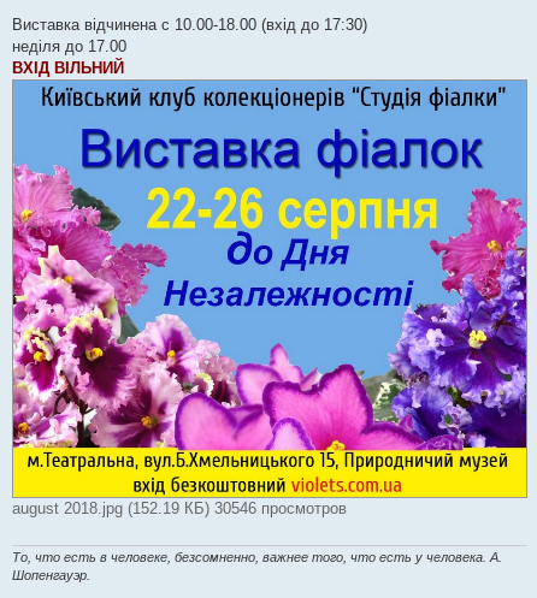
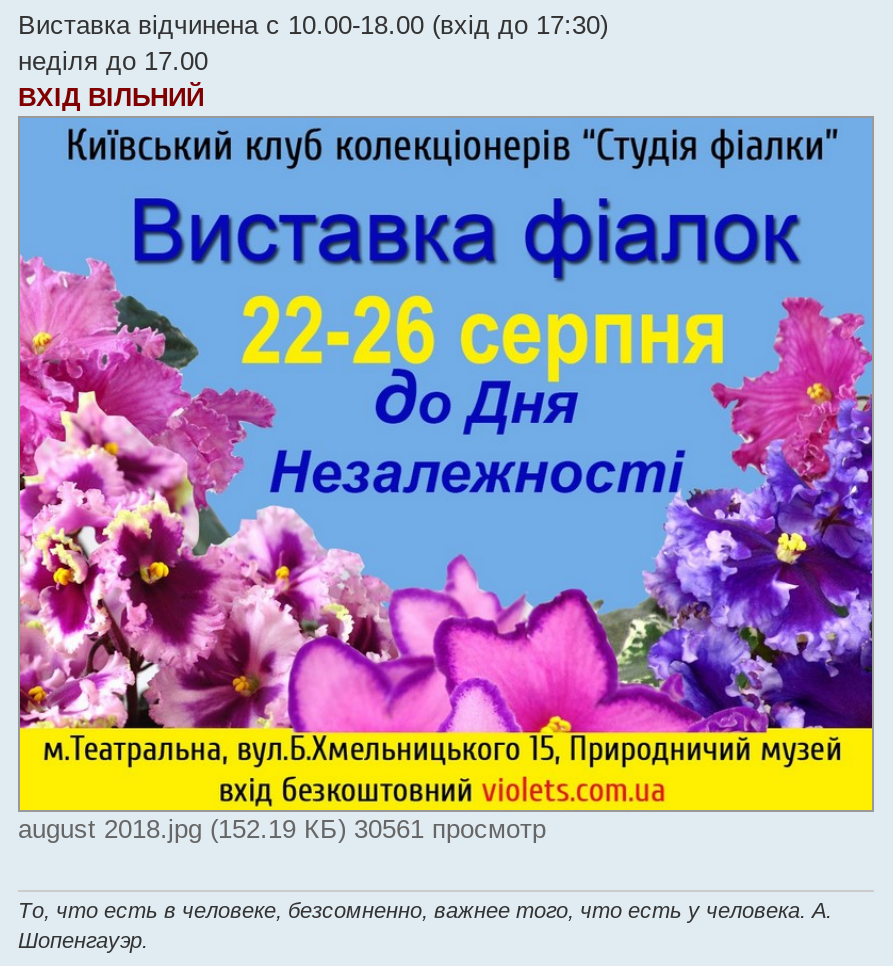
[12,499,347,517] august 2018.jpg (152.19 КБ) 30546 просмотров -> [18,813,546,843] august 2018.jpg (152.19 КБ) 30561 просмотр

